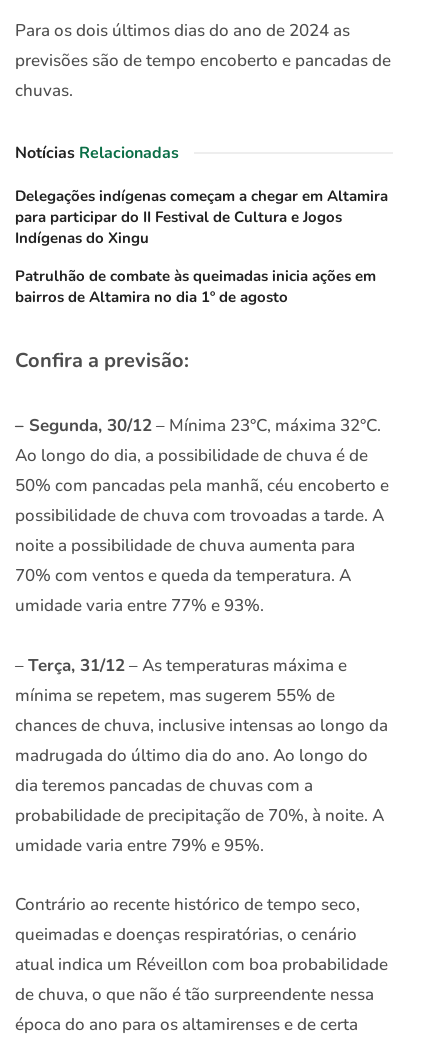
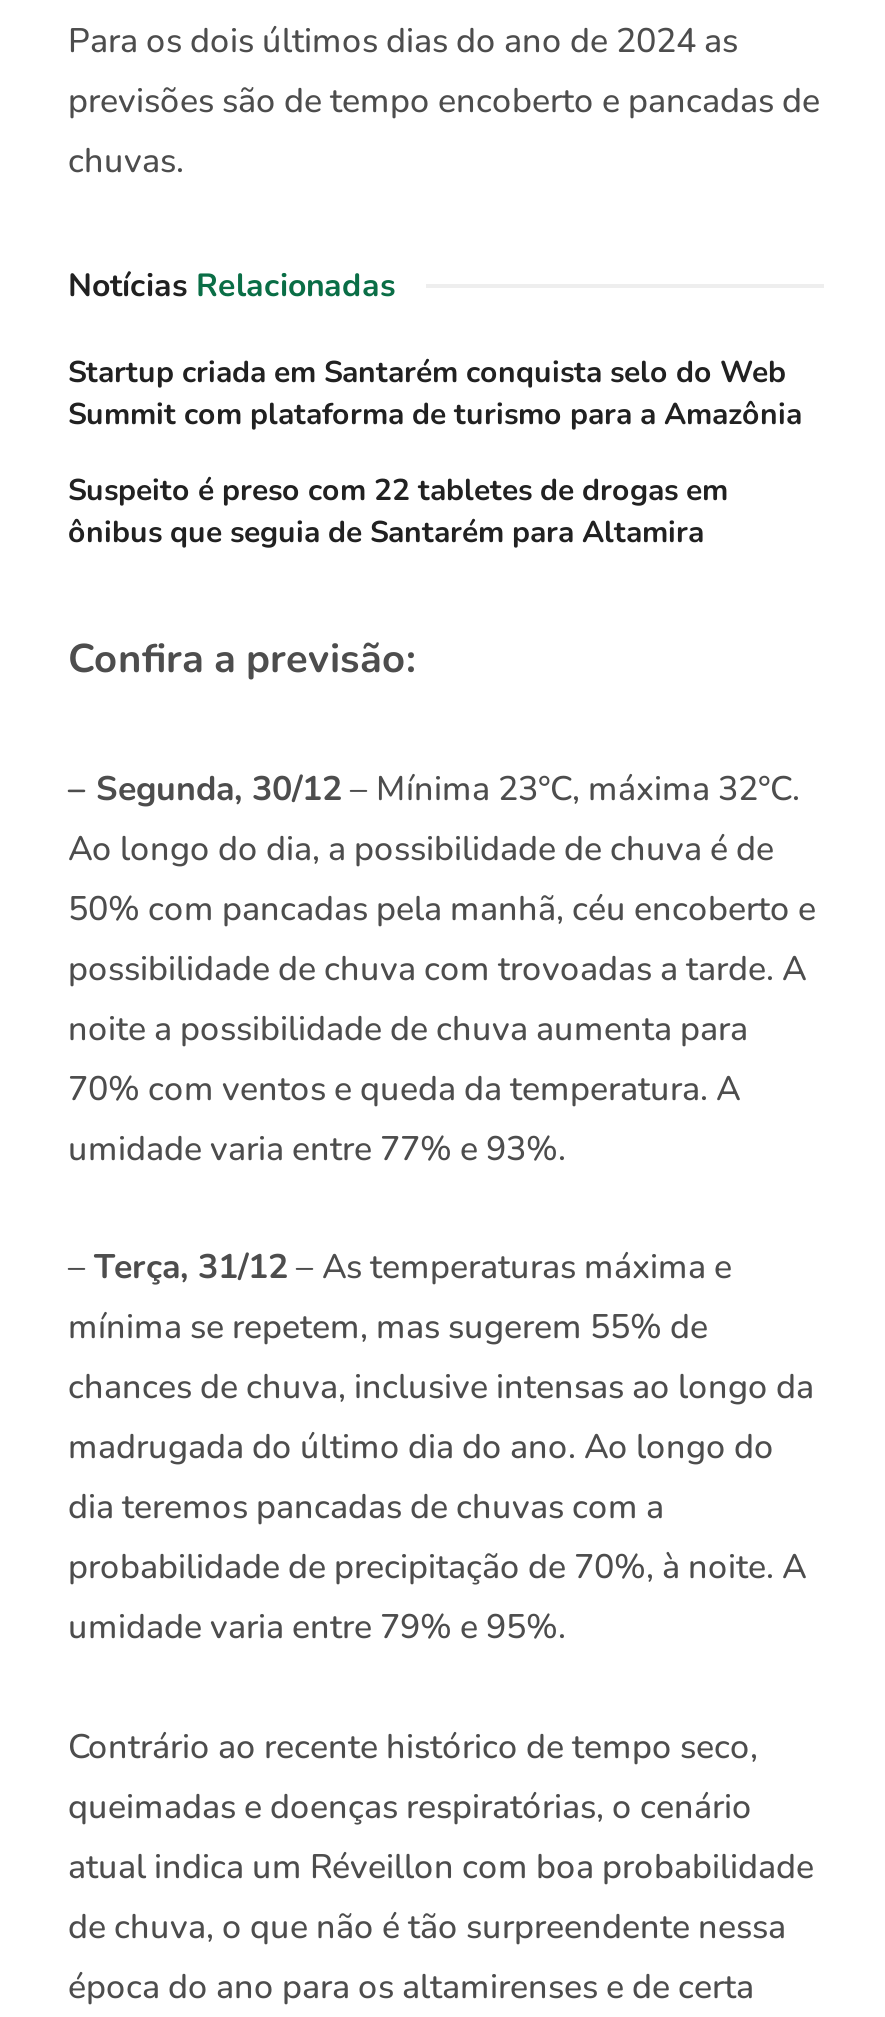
[15,186,388,248] Delegações indígenas começam a chegar em Altamira | para participar do II Festival de Cultura e Jogos | Indígenas do Xingu -> [68,352,802,434] Startup criada em Santarém conquista selo do Web | Summit com plataforma de turismo para a Amazônia
[15,266,376,307] Patrulhão de combate às queimadas inicia ações em | bairros de Altamira no dia 1º de agosto -> [68,470,728,552] Suspeito é preso com 22 tabletes de drogas em | ônibus que seguia de Santarém para Altamira

